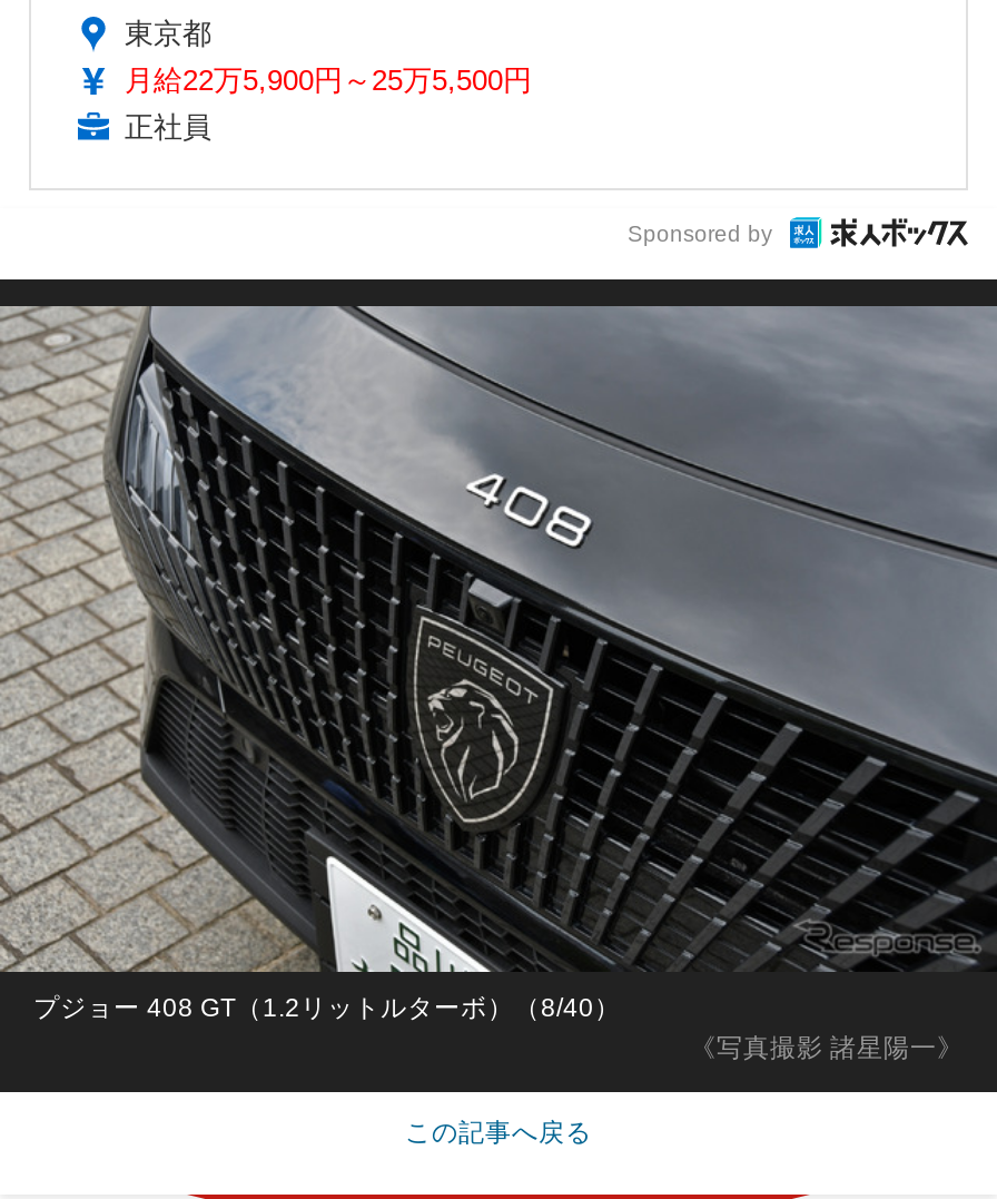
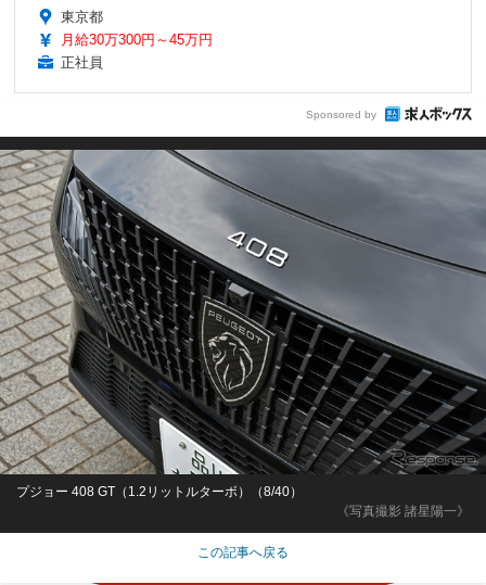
[125,64,532,98] 月給22万5,900円～25万5,500円 -> [61,32,213,48] 月給30万300円～45万円

